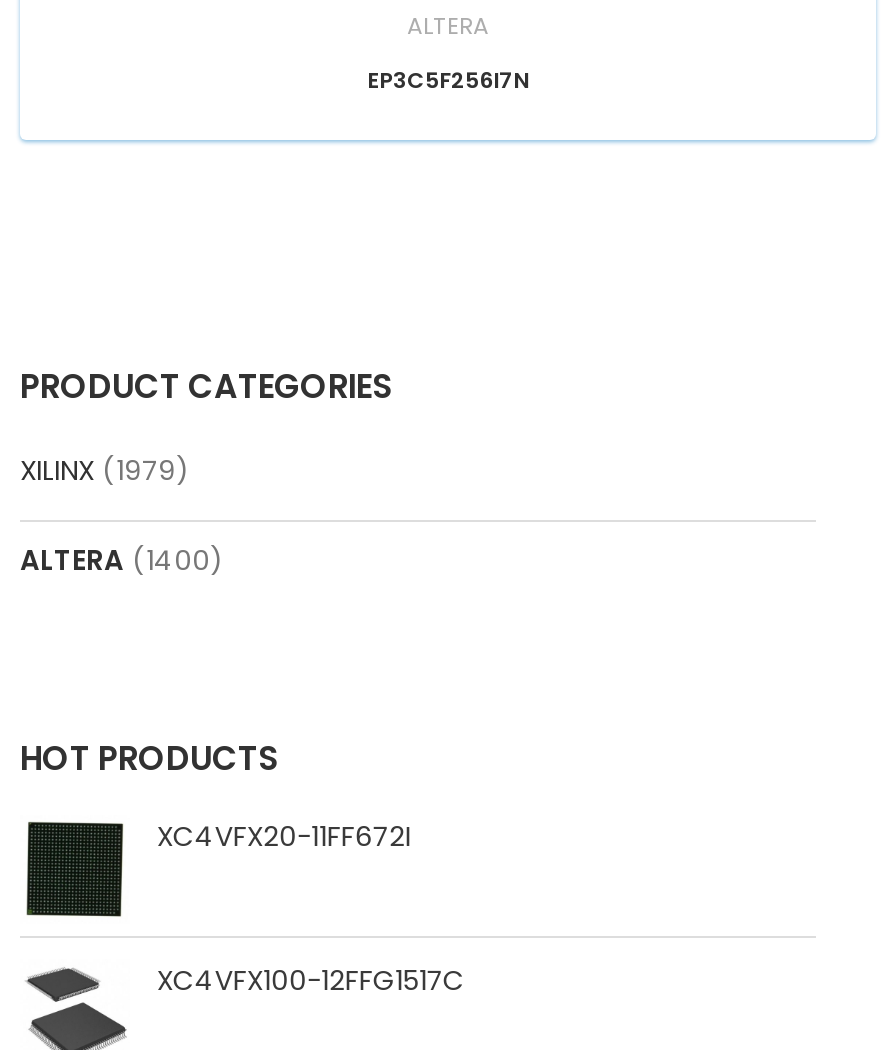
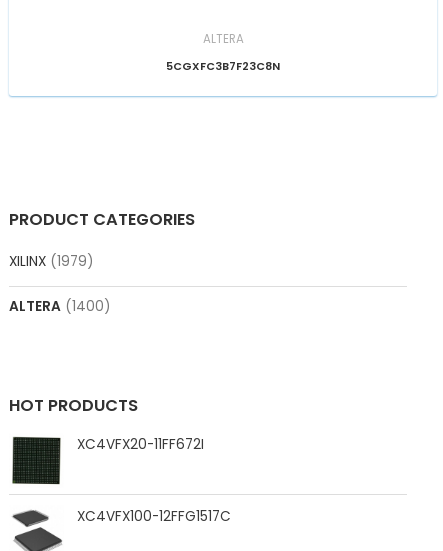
[367,65,529,95] EP3C5F256I7N -> [166,59,280,74] 5CGXFC3B7F23C8N

